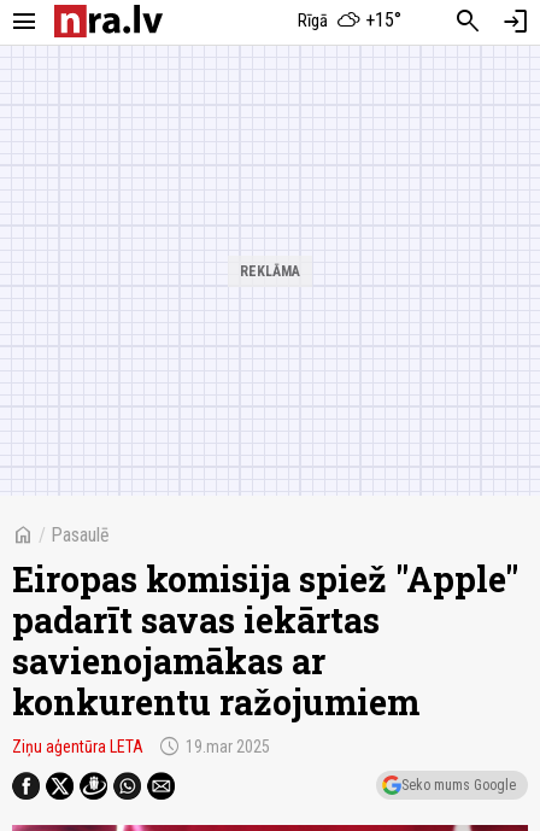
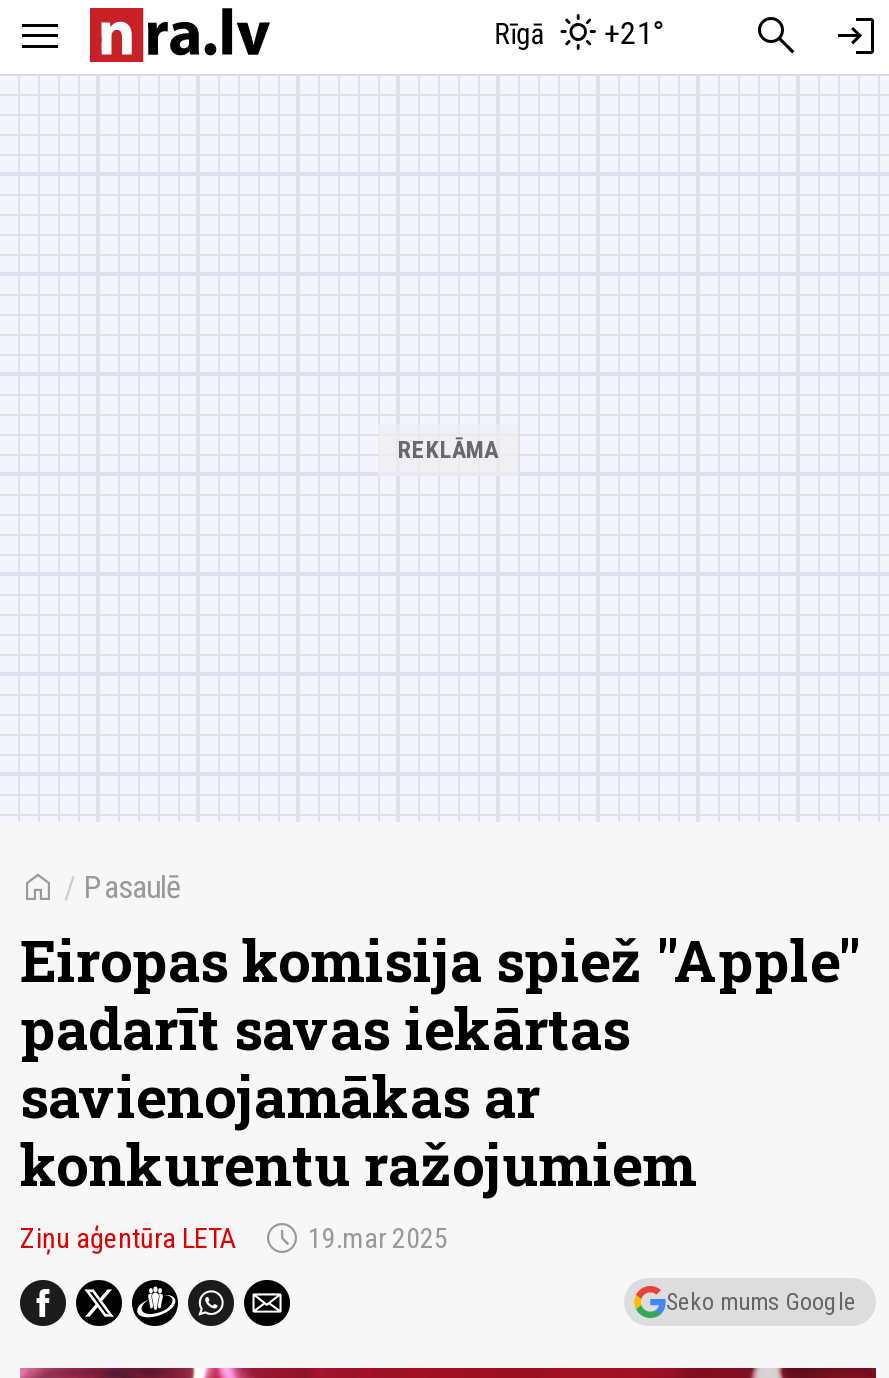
[297,8,401,31] Rīgā +15° -> [494,14,664,52] Rīgā +21°

